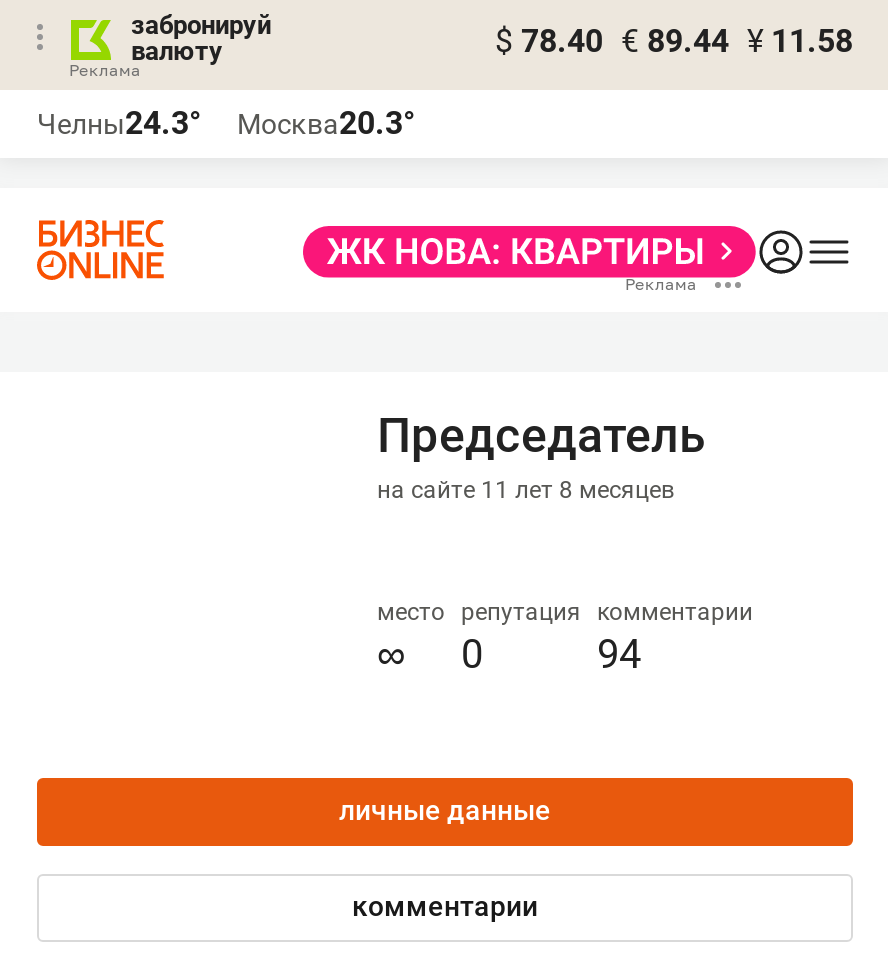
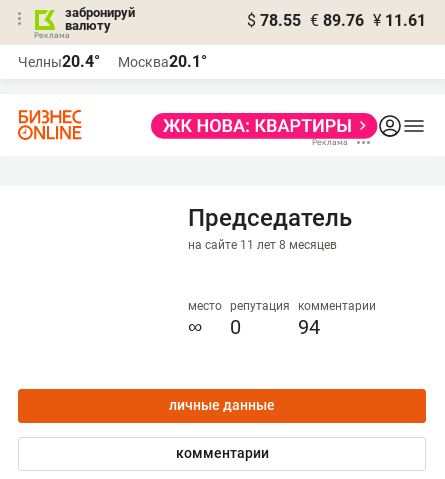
[495,22,853,60] $ 78.40 € 89.44 ¥ 11.58 -> [247,11,426,30] $ 78.55 € 89.76 ¥ 11.61
[37,104,201,142] Челны24.3° -> [18,52,100,71] Челны20.4°
[237,104,415,142] Москва20.3° -> [118,52,207,71] Москва20.1°

